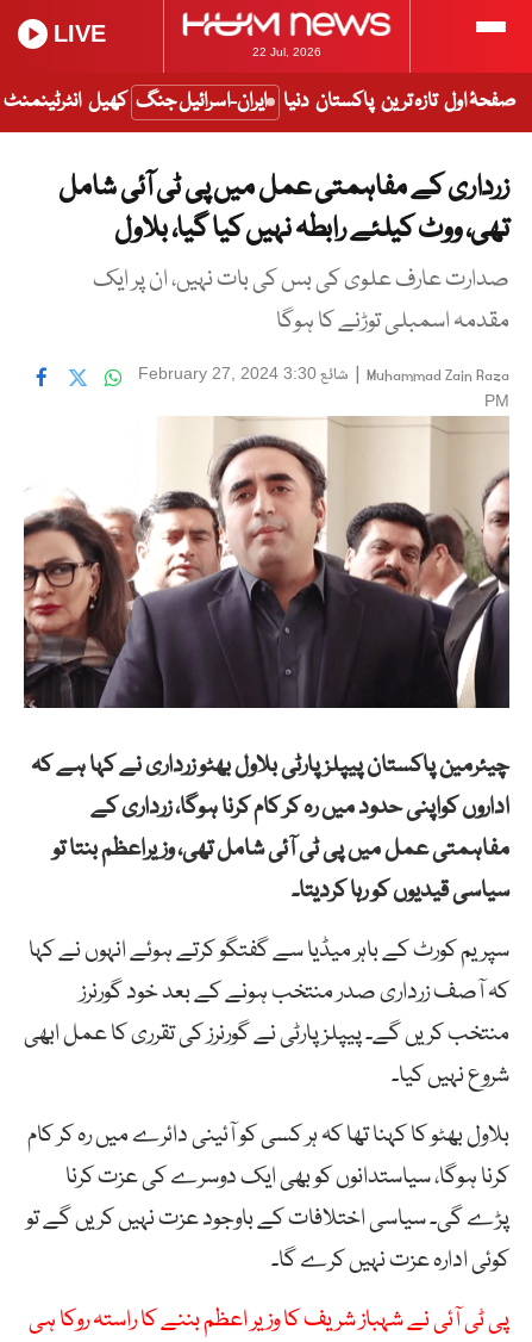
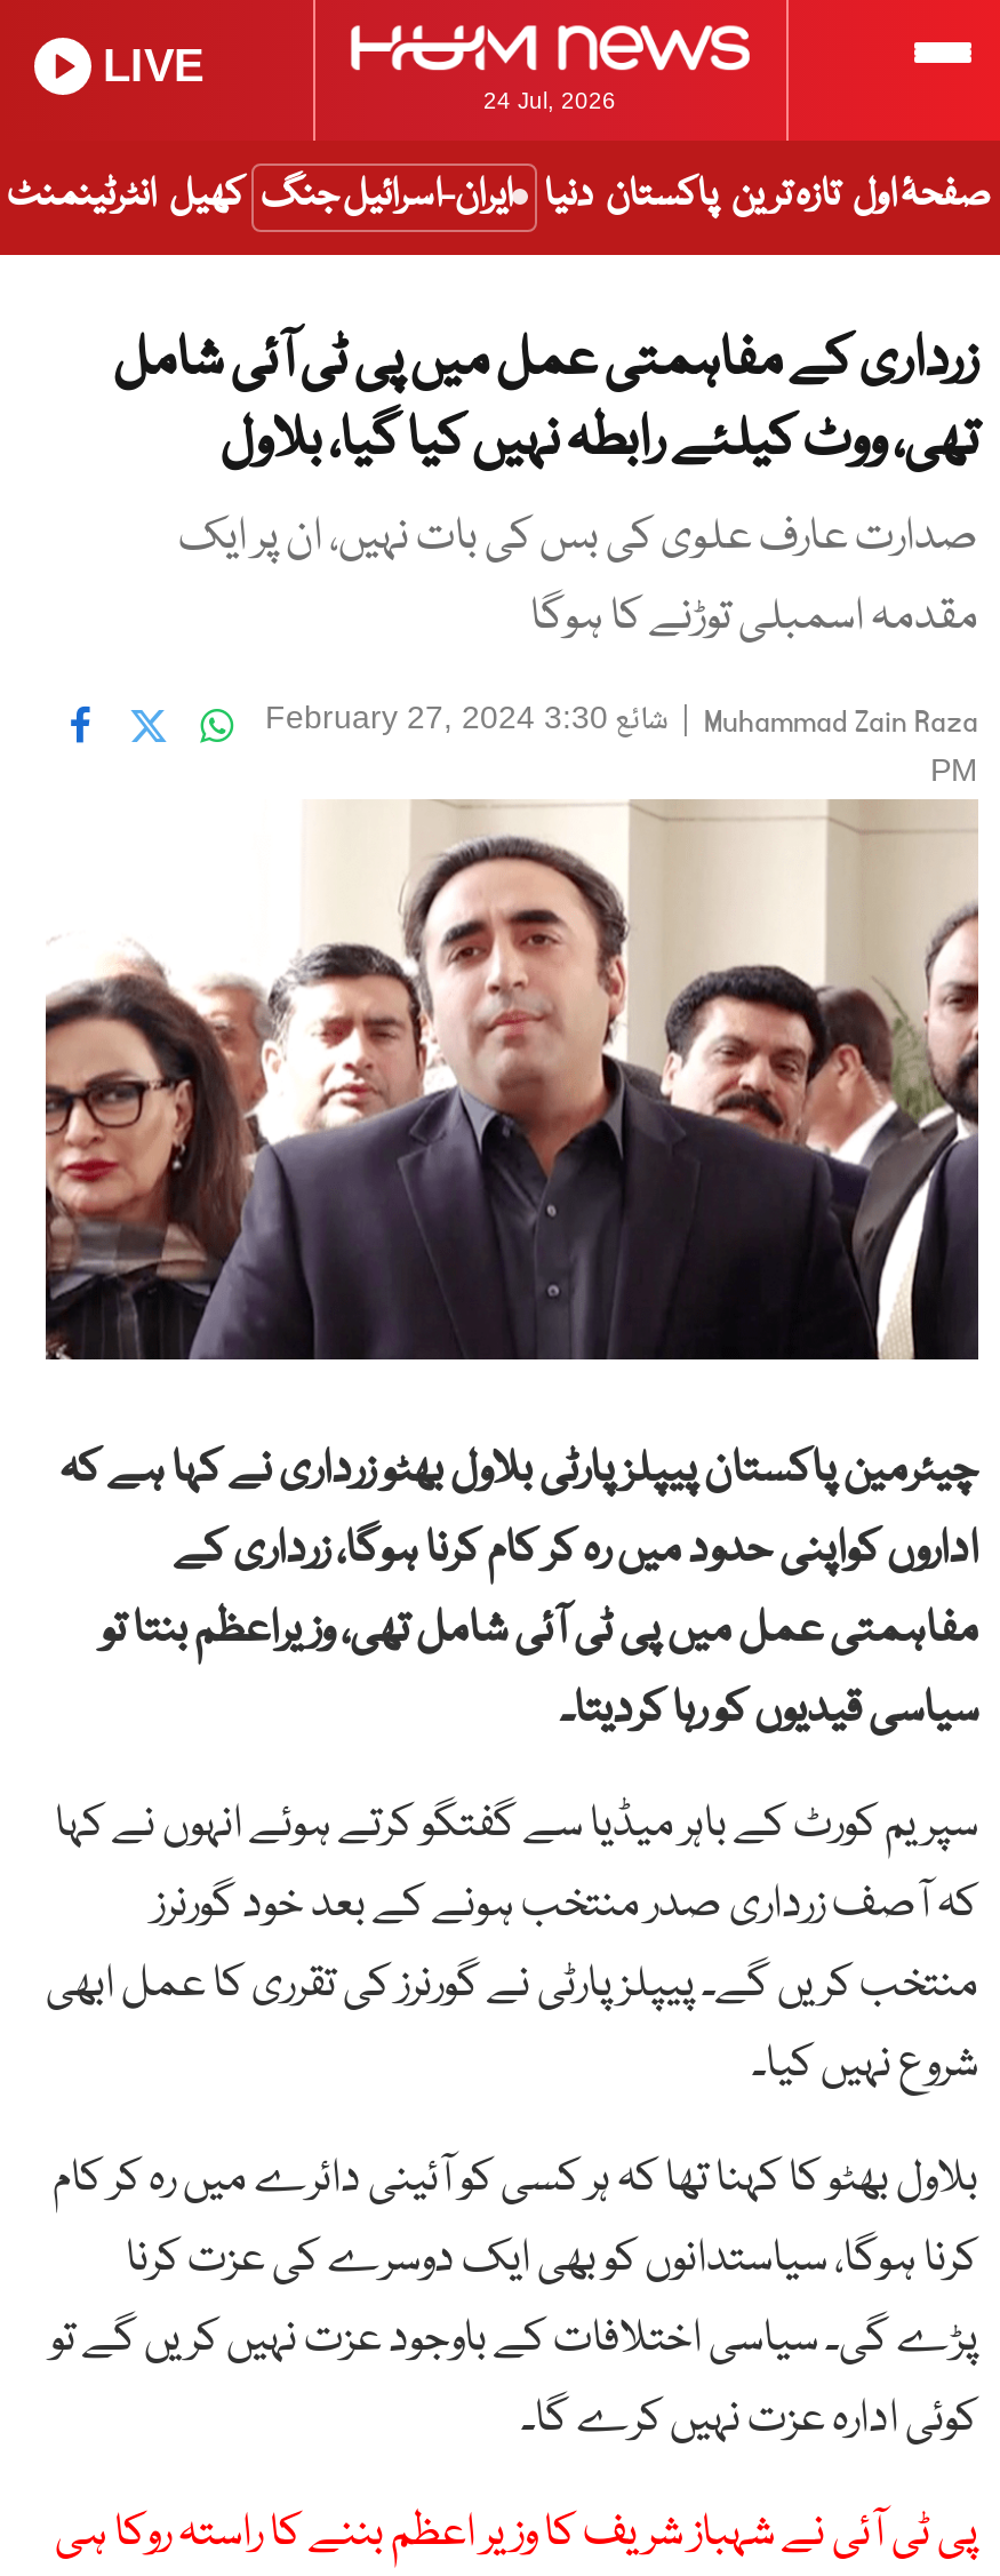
[252,45,321,58] 22 Jul, 2026 -> [483,88,616,113] 24 Jul, 2026

